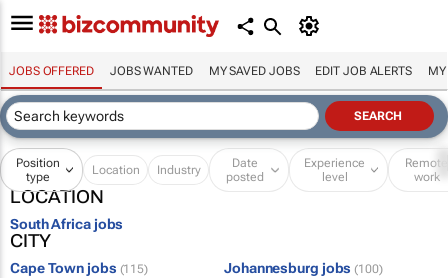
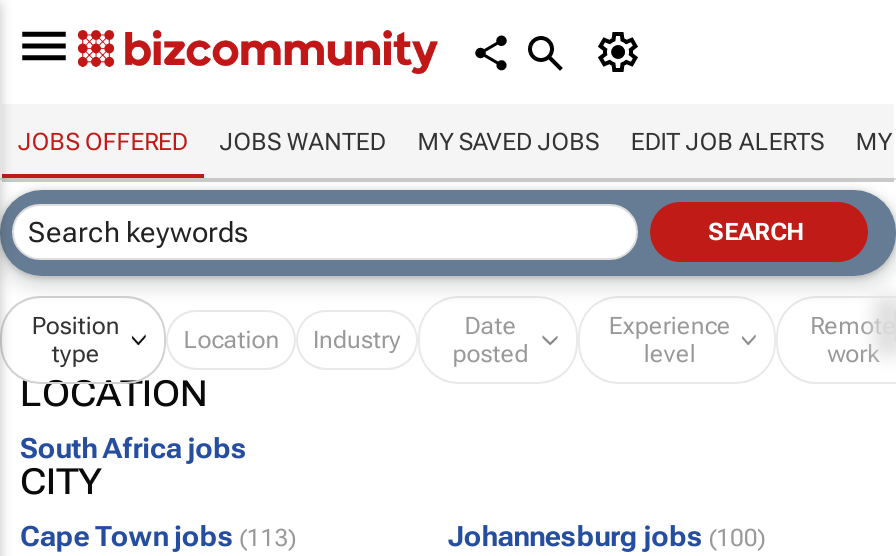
[10,260,148,276] Cape Town jobs (115) -> [20,519,296,551] Cape Town jobs (113)

